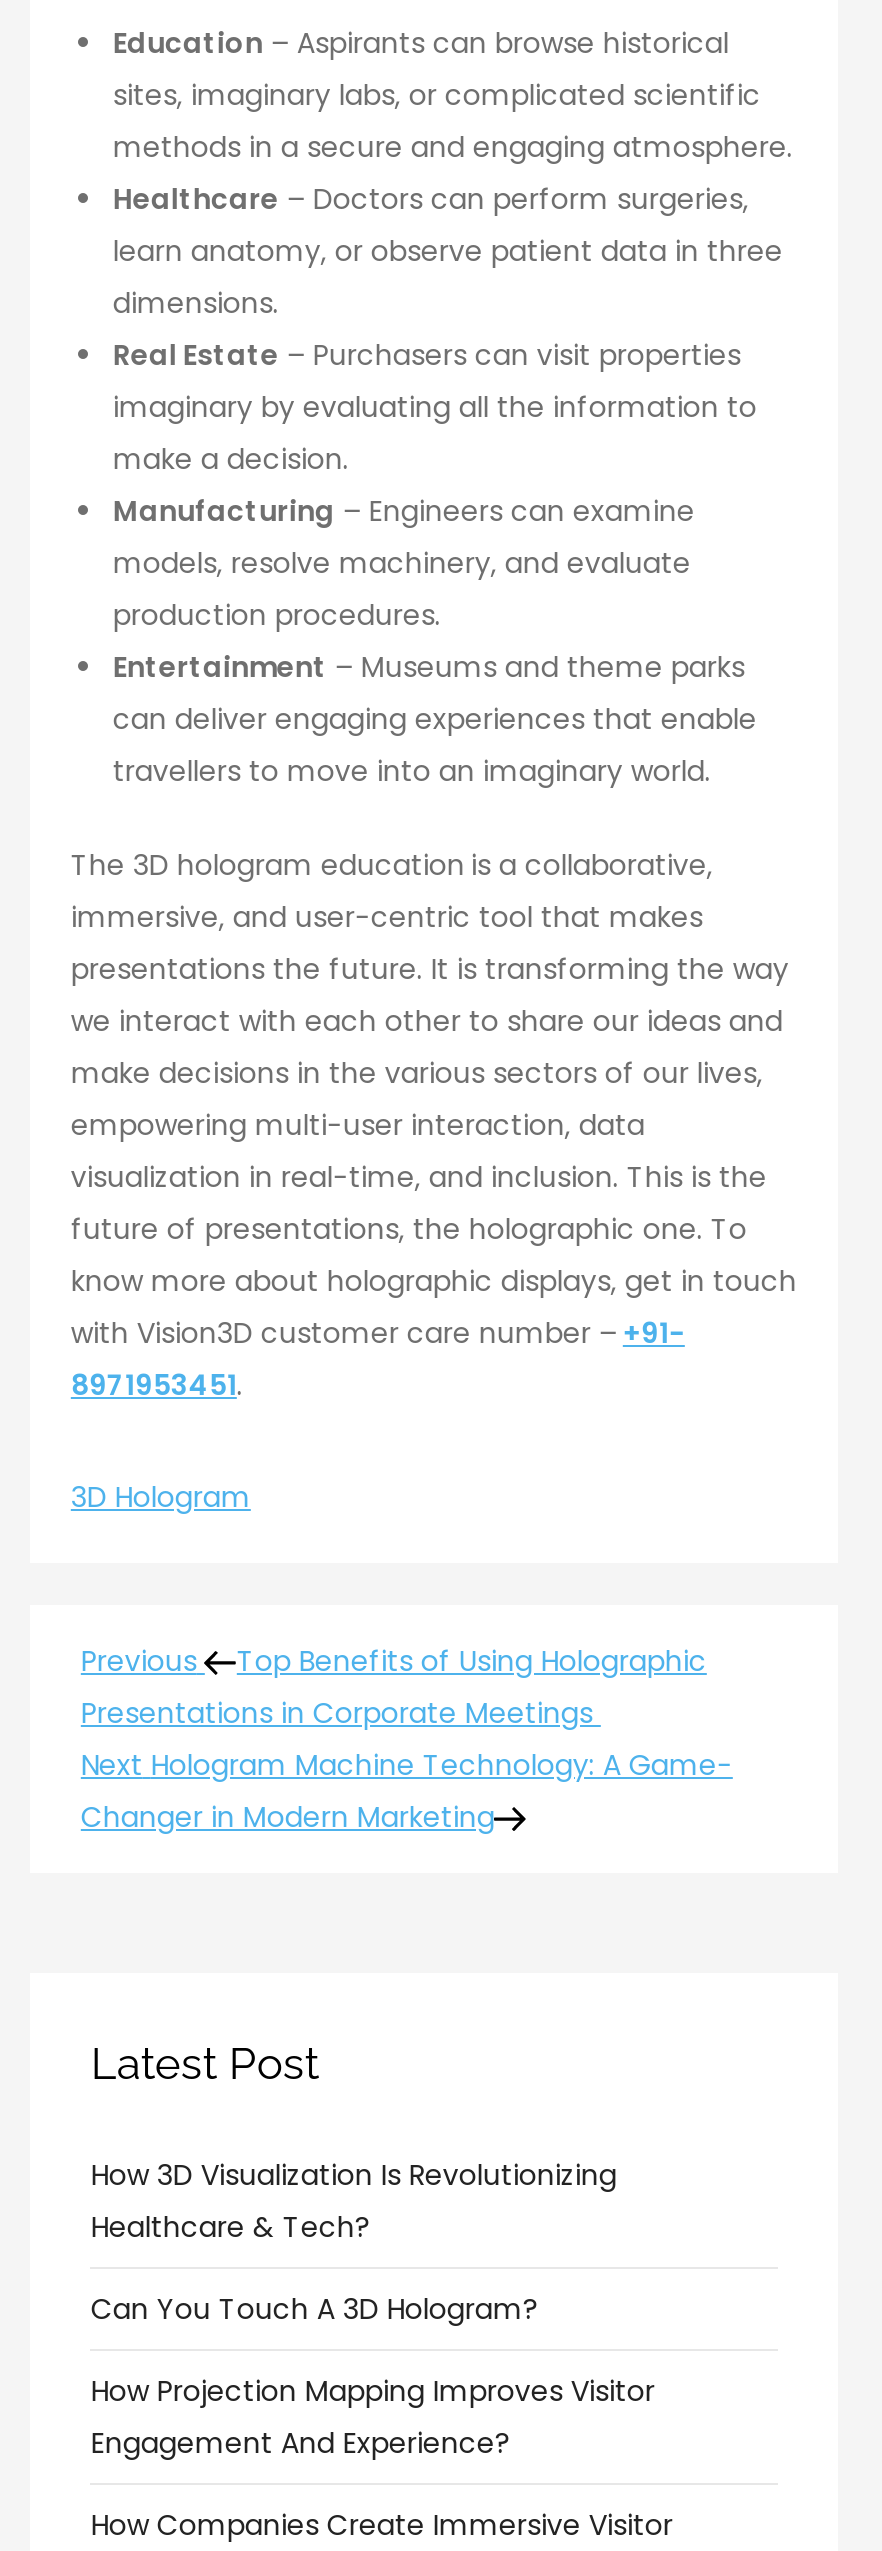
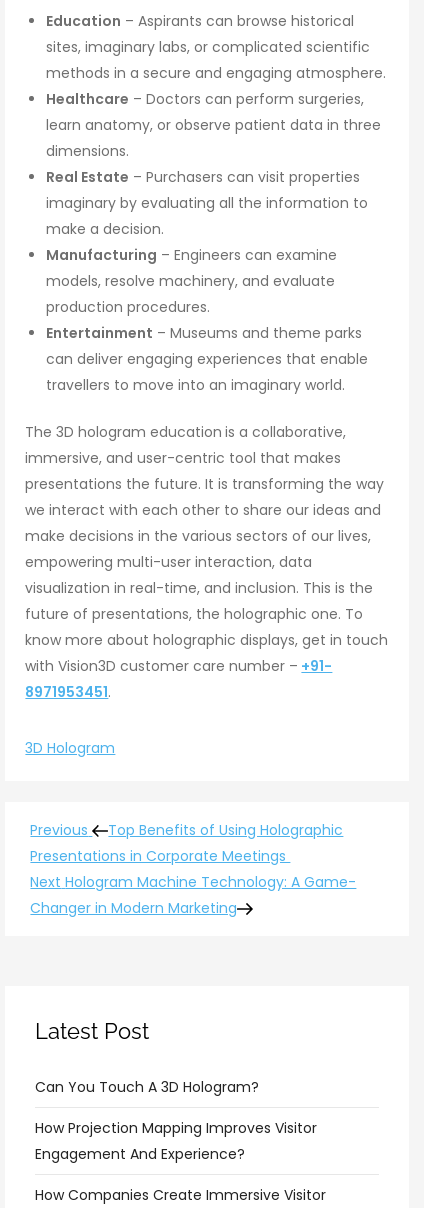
[91,2154,617,2246] How 3D Visualization Is Revolutionizing | Healthcare & Tech? -> none

